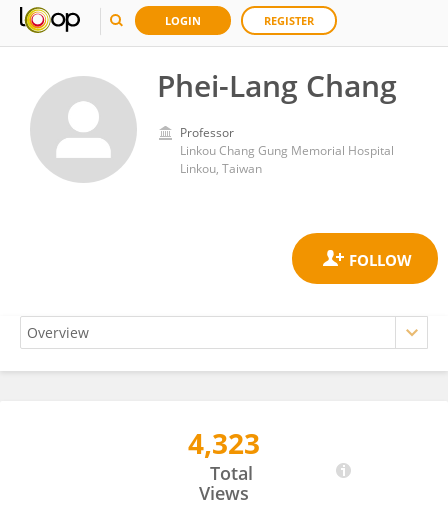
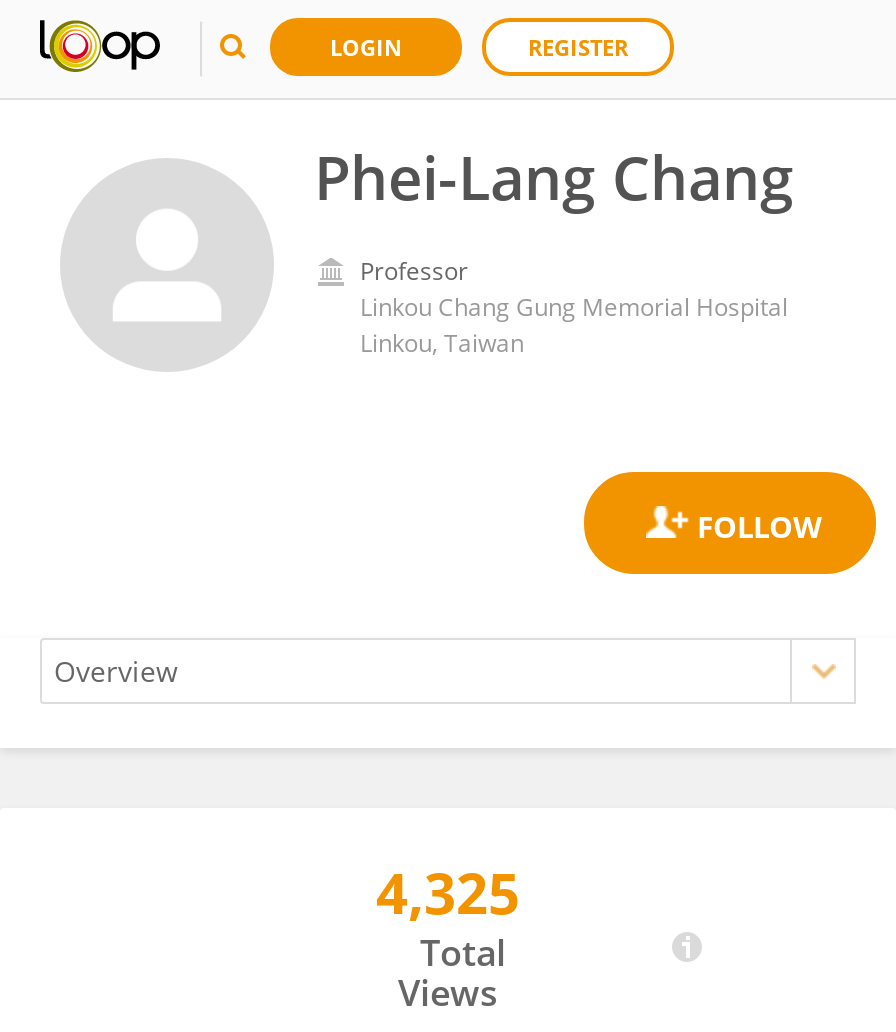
[188,424,260,462] 4,323 -> [376,854,520,930] 4,325

